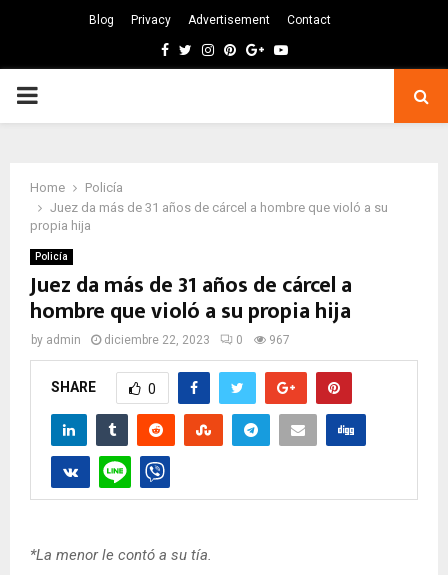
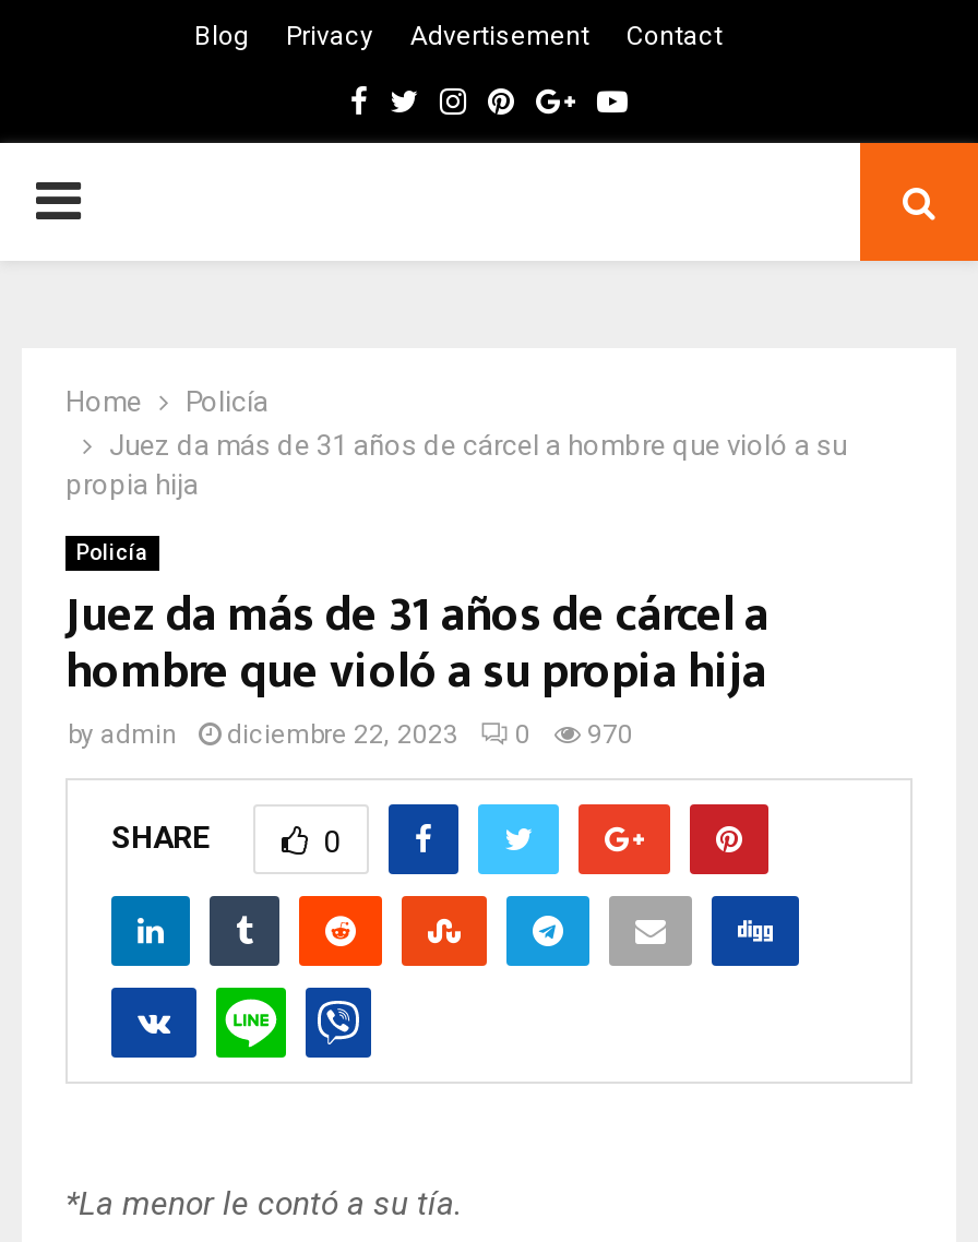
[31,333,290,347] by admin diciembre 22, 2023 0 967 -> [68,719,633,750] by admin diciembre 22, 2023 0 970

